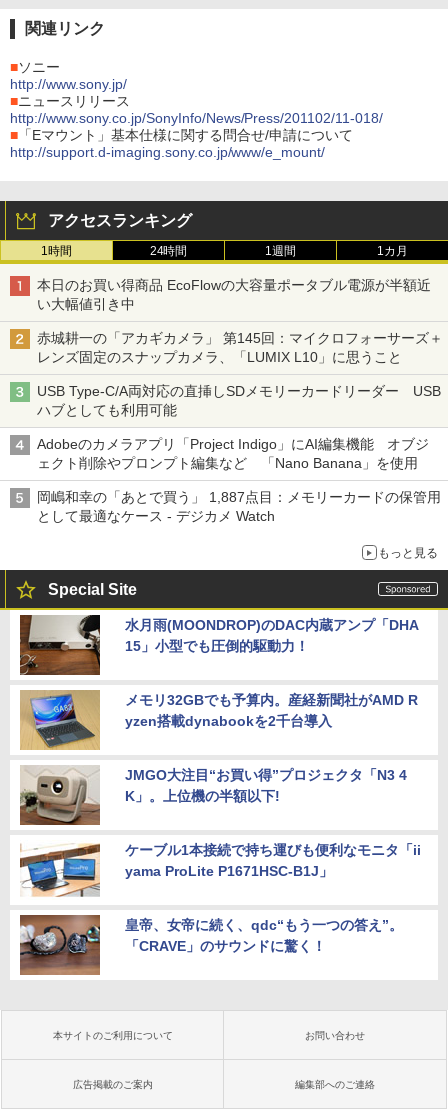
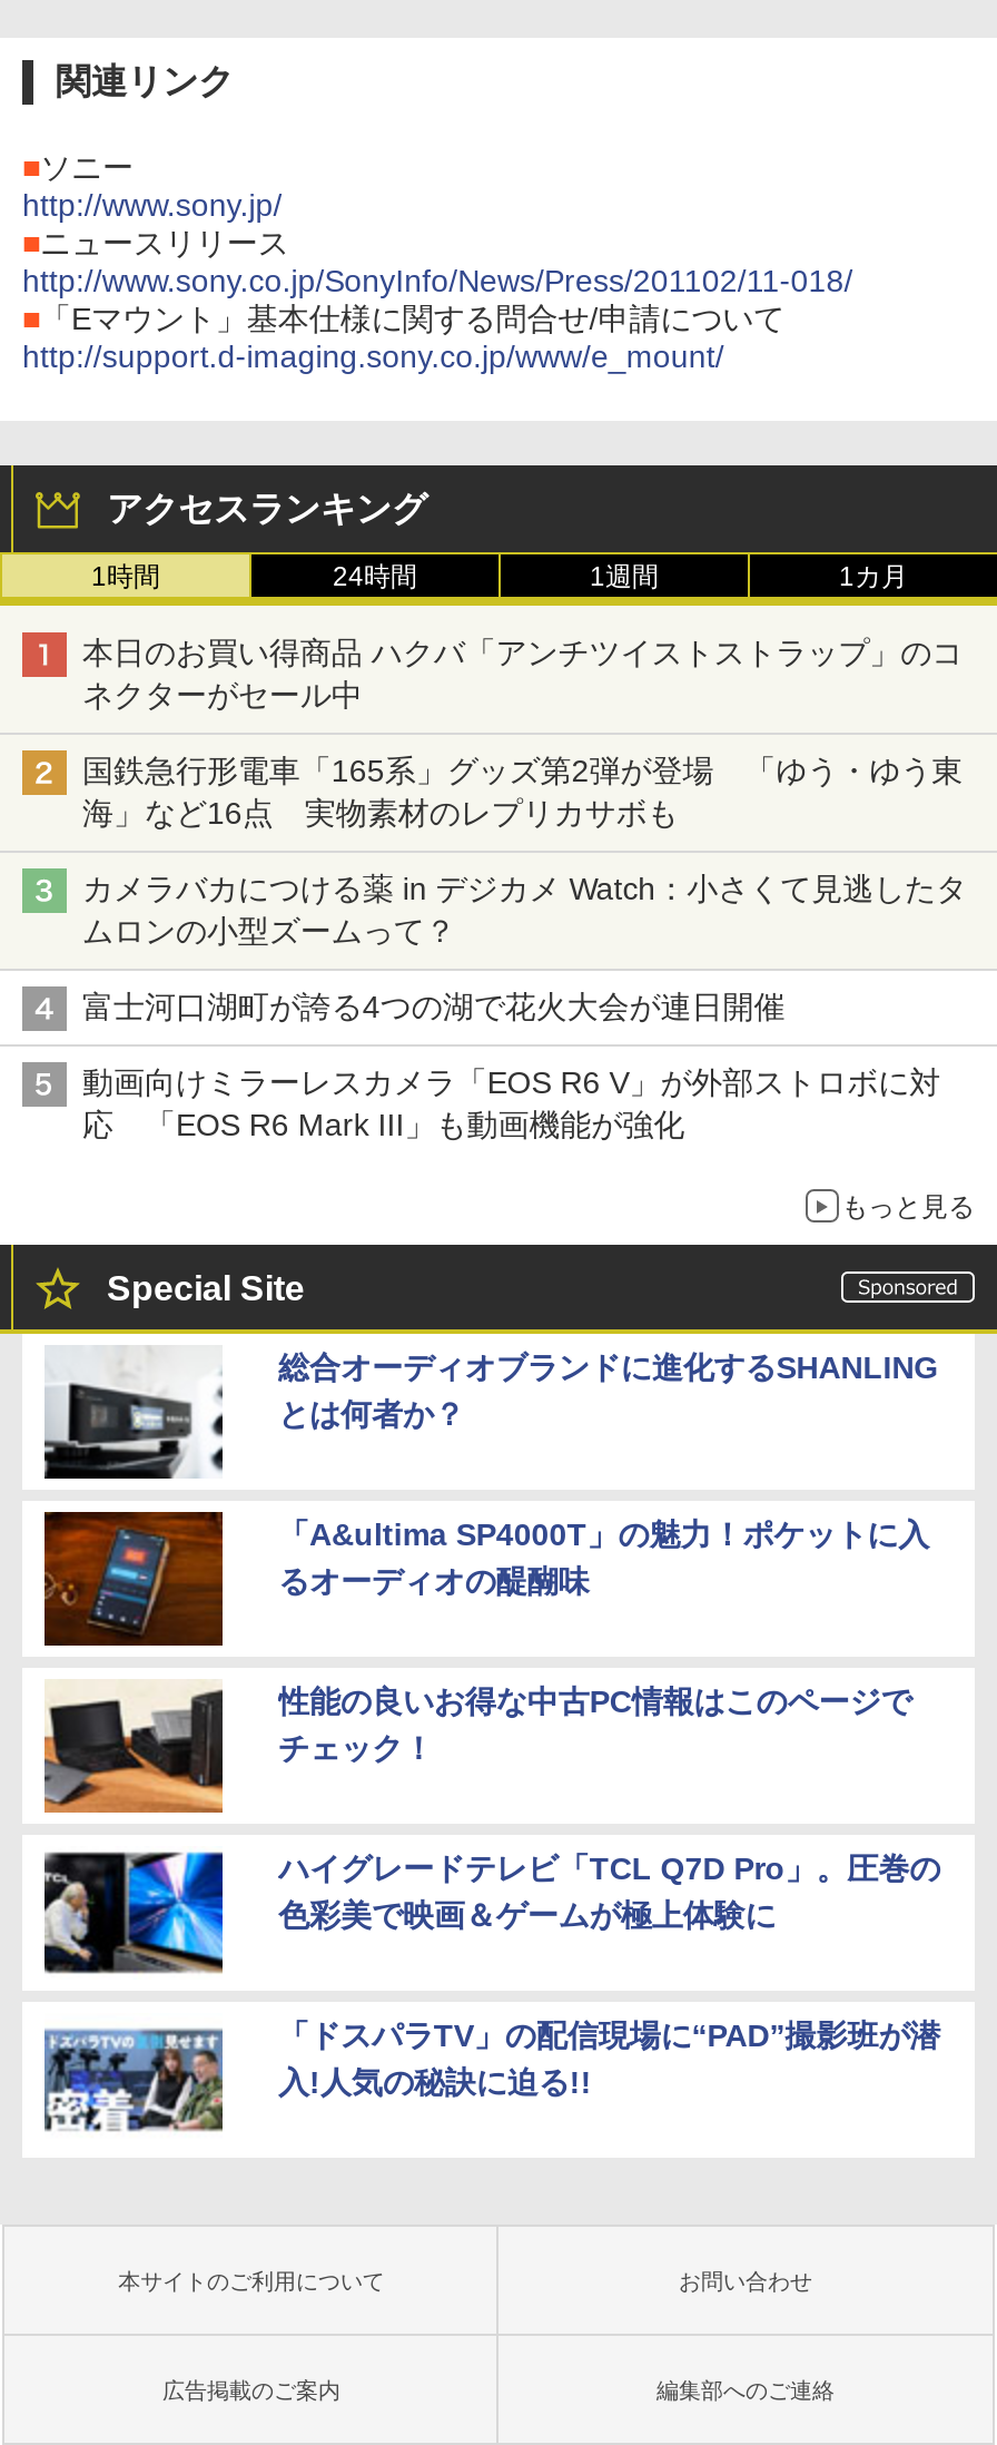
[37,277,430,312] 本日のお買い得商品 EcoFlowの大容量ポータブル電源が半額近 | い大幅値引き中 -> [82,635,963,713] 本日のお買い得商品 ハクバ「アンチツイストストラップ」のコ | ネクターがセール中
[37,330,443,365] 赤城耕一の「アカギカメラ」 第145回：マイクロフォーサーズ＋ | レンズ固定のスナップカメラ、「LUMIX L10」に思うこと -> [82,753,963,831] 国鉄急行形電車「165系」グッズ第2弾が登場 「ゆう・ゆう東 | 海」など16点 実物素材のレプリカサボも
[37,383,440,418] USB Type-C/A両対応の直挿しSDメモリーカードリーダー USB | ハブとしても利用可能 -> [82,871,967,949] カメラバカにつける薬 in デジカメ Watch：小さくて見逃したタ | ムロンの小型ズームって？
[37,436,429,471] Adobeのカメラアプリ「Project Indigo」にAI編集機能 オブジ | ェクト削除やプロンプト編集など 「Nano Banana」を使用 -> [82,989,785,1025] 富士河口湖町が誇る4つの湖で花火大会が連日開催
[37,489,440,524] 岡嶋和幸の「あとで買う」 1,887点目：メモリーカードの保管用 | として最適なケース - デジカメ Watch -> [82,1065,940,1143] 動画向けミラーレスカメラ「EOS R6 V」が外部ストロボに対 | 応 「EOS R6 Mark III」も動画機能が強化
[19,614,419,676] [image] | 水月雨(MOONDROP)のDAC内蔵アンプ「DHA | 15」小型でも圧倒的駆動力！ -> [45,1345,938,1481] [image] | 総合オーディオブランドに進化するSHANLING | とは何者か？
[20,691,418,750] [image] | メモリ32GBでも予算内。産経新聞社がAMD R | yzen搭載dynabookを2千台導入 -> [42,1512,929,1648] [image] | 「A&ultima SP4000T」の魅力！ポケットに入 | るオーディオの醍醐味
[20,766,407,826] [image] | JMGO大注目“お買い得”プロジェクタ「N3 4 | K」。上位機の半額以下! -> [45,1683,912,1815] [image] | 性能の良いお得な中古PC情報はこのページで | チェック！
[19,842,421,897] [image] | ケーブル1本接続で持ち運びも便利なモニタ「ii | yama ProLite P1671HSC-B1J」 -> [42,1850,940,1975] [image] | ハイグレードテレビ「TCL Q7D Pro」。圧巻の | 色彩美で映画＆ゲームが極上体験に
[19,914,403,976] [image] | 皇帝、女帝に続く、qdc“もう一つの答え”。 | 「CRAVE」のサウンドに驚く！ -> [45,2013,941,2147] [image] | 「ドスパラTV」の配信現場に“PAD”撮影班が潜 | 入!人気の秘訣に迫る!!

